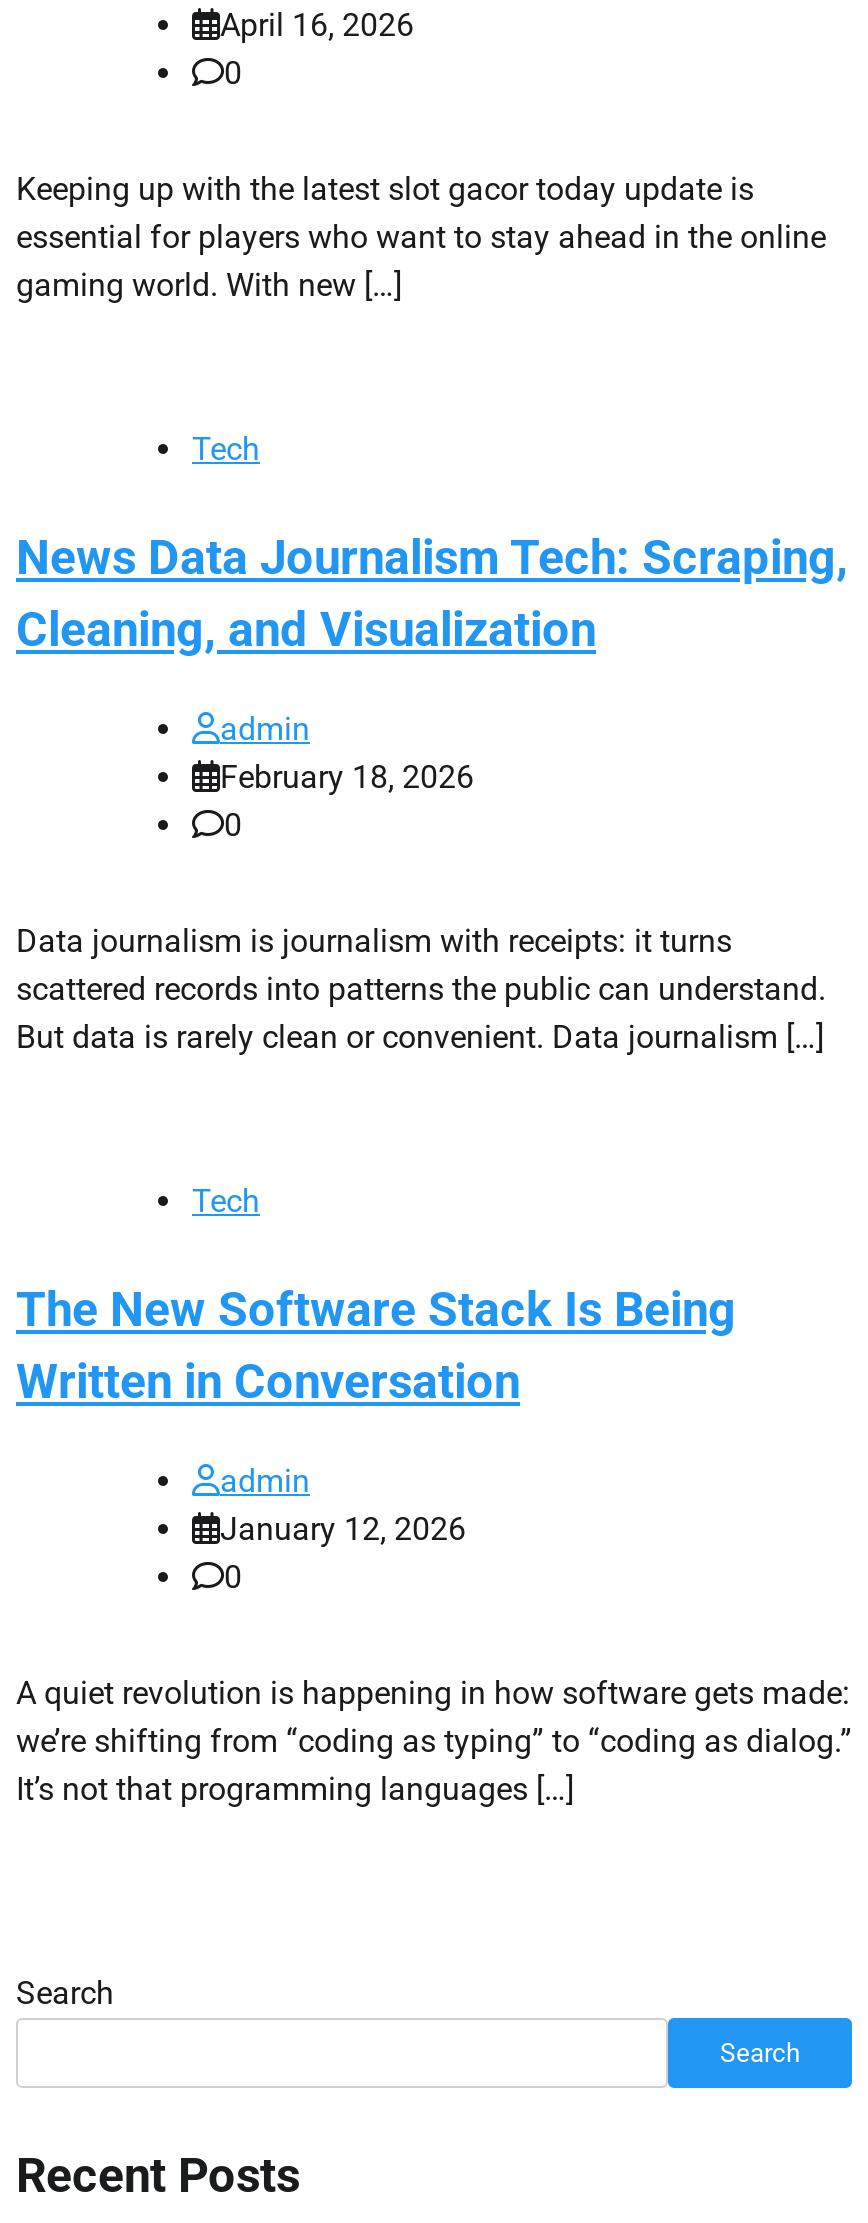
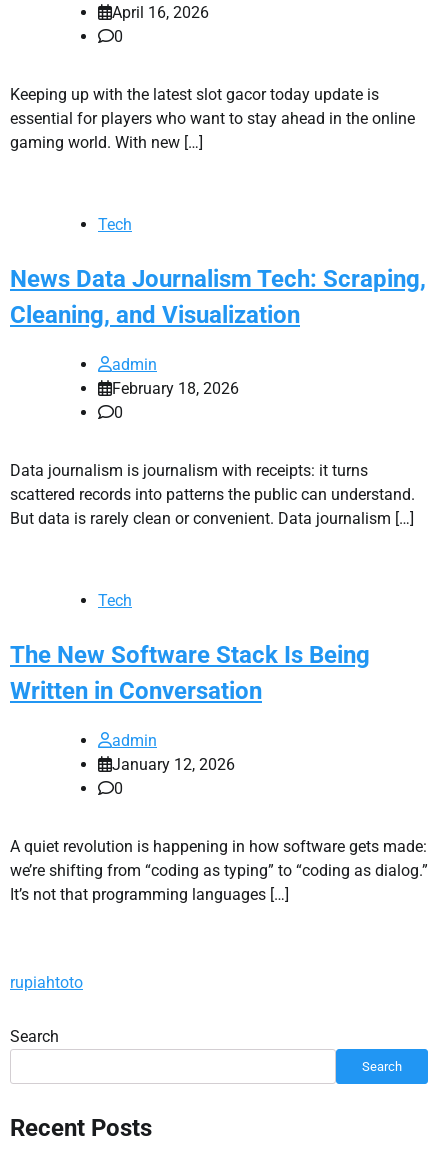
none -> [10,973,83,992] rupiahtoto

